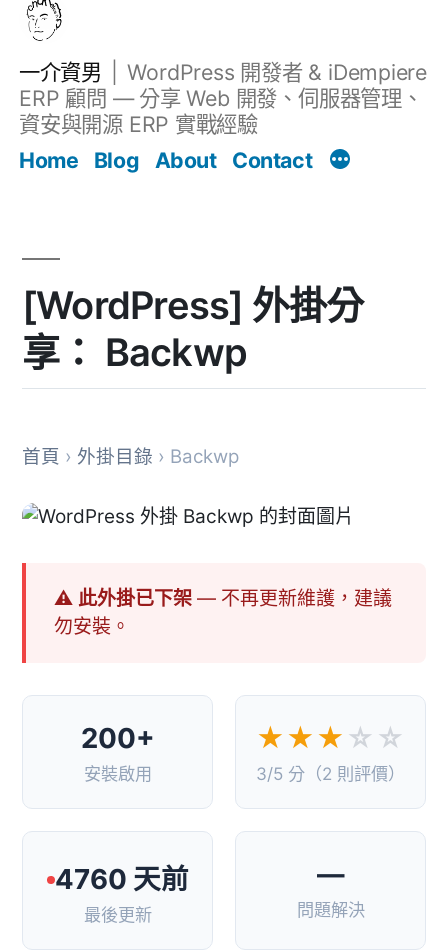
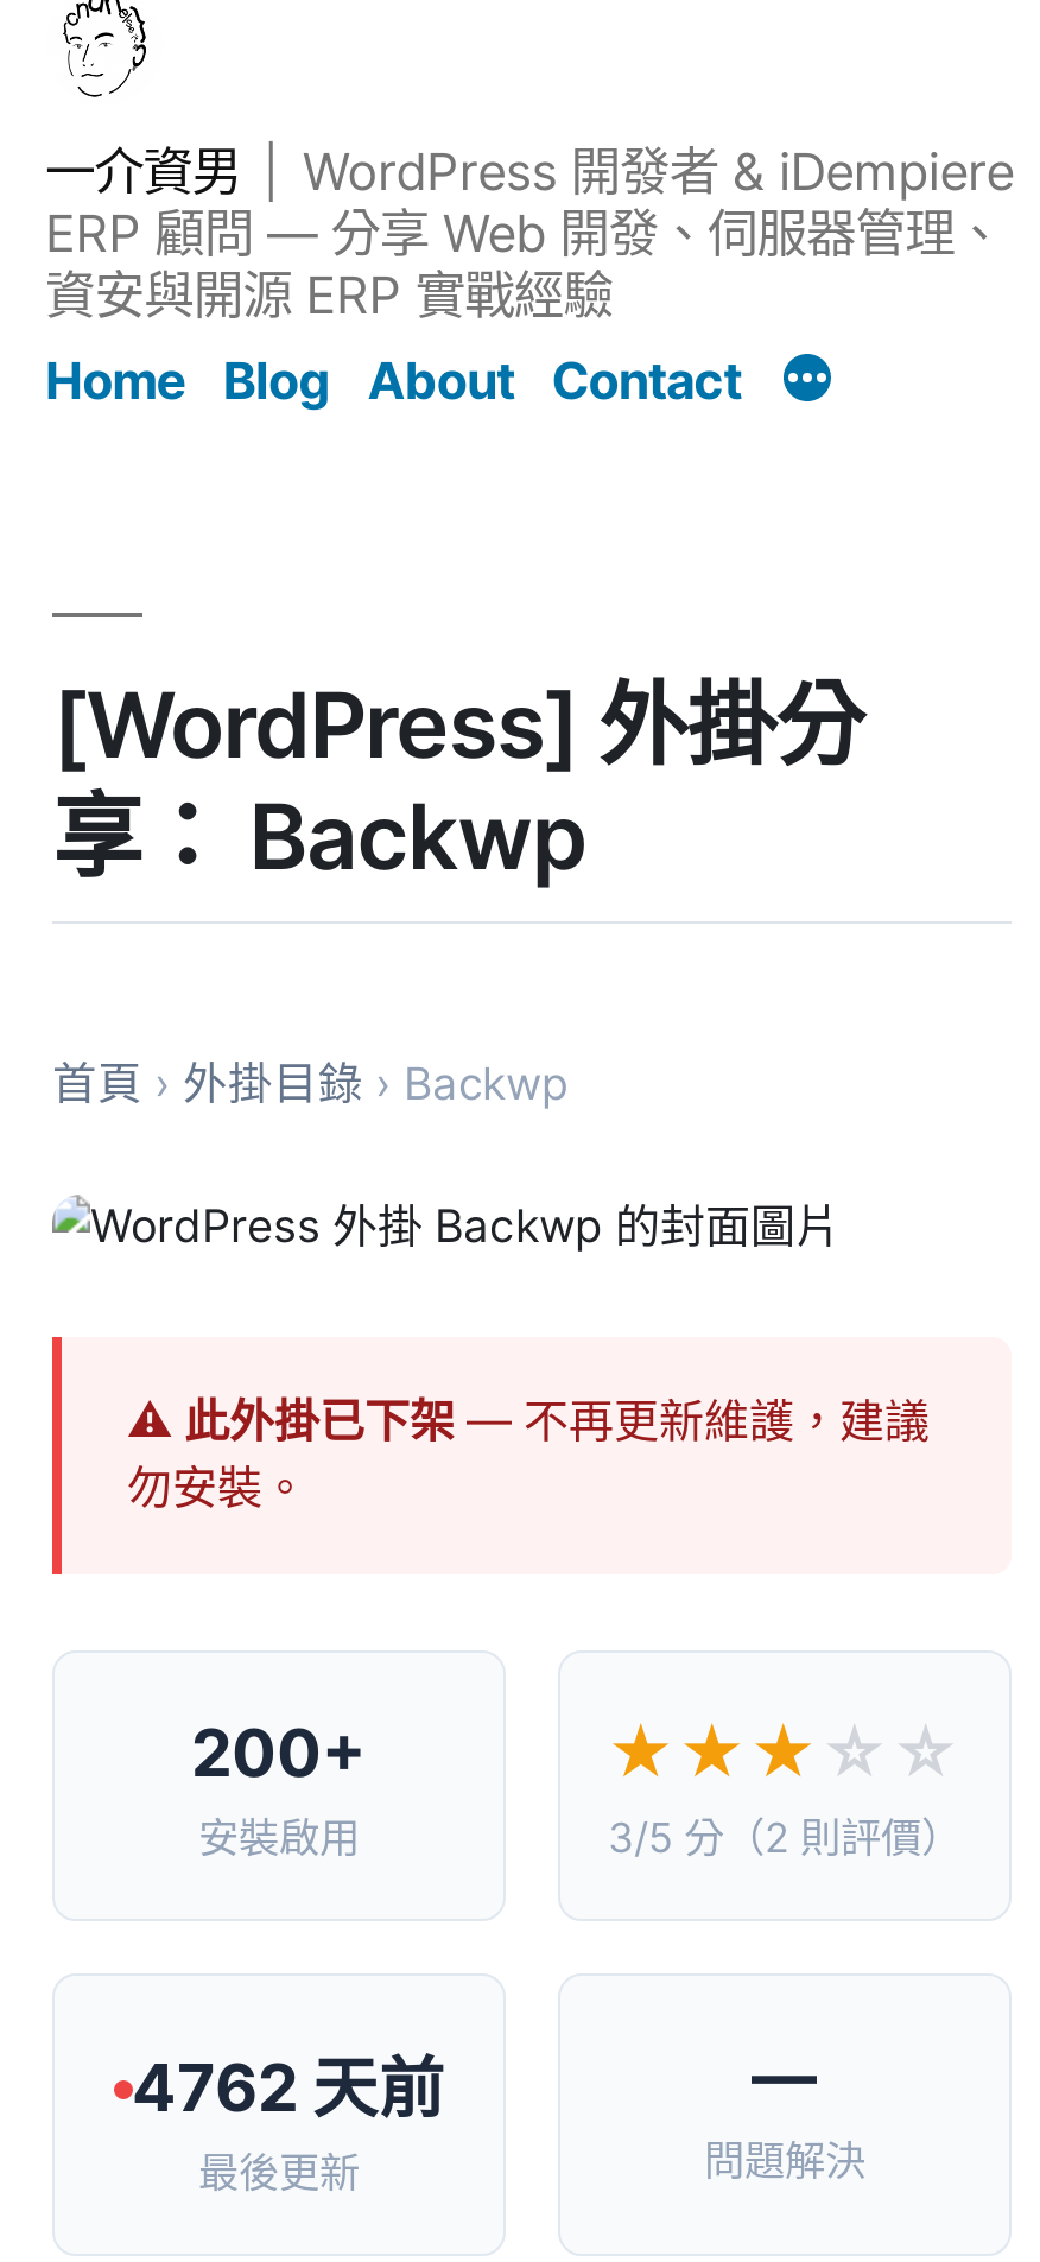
[54,862,188,896] 4760 天前 -> [132,2048,445,2128] 4762 天前

